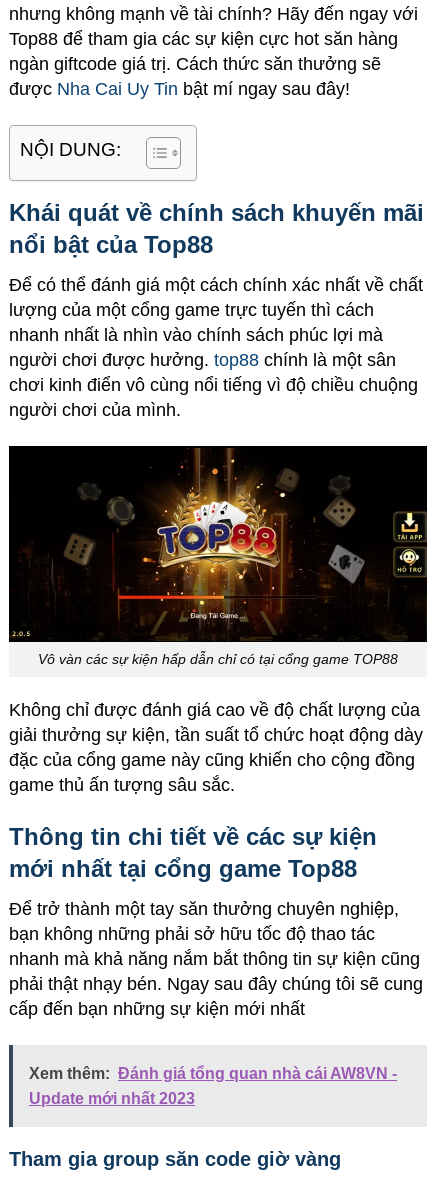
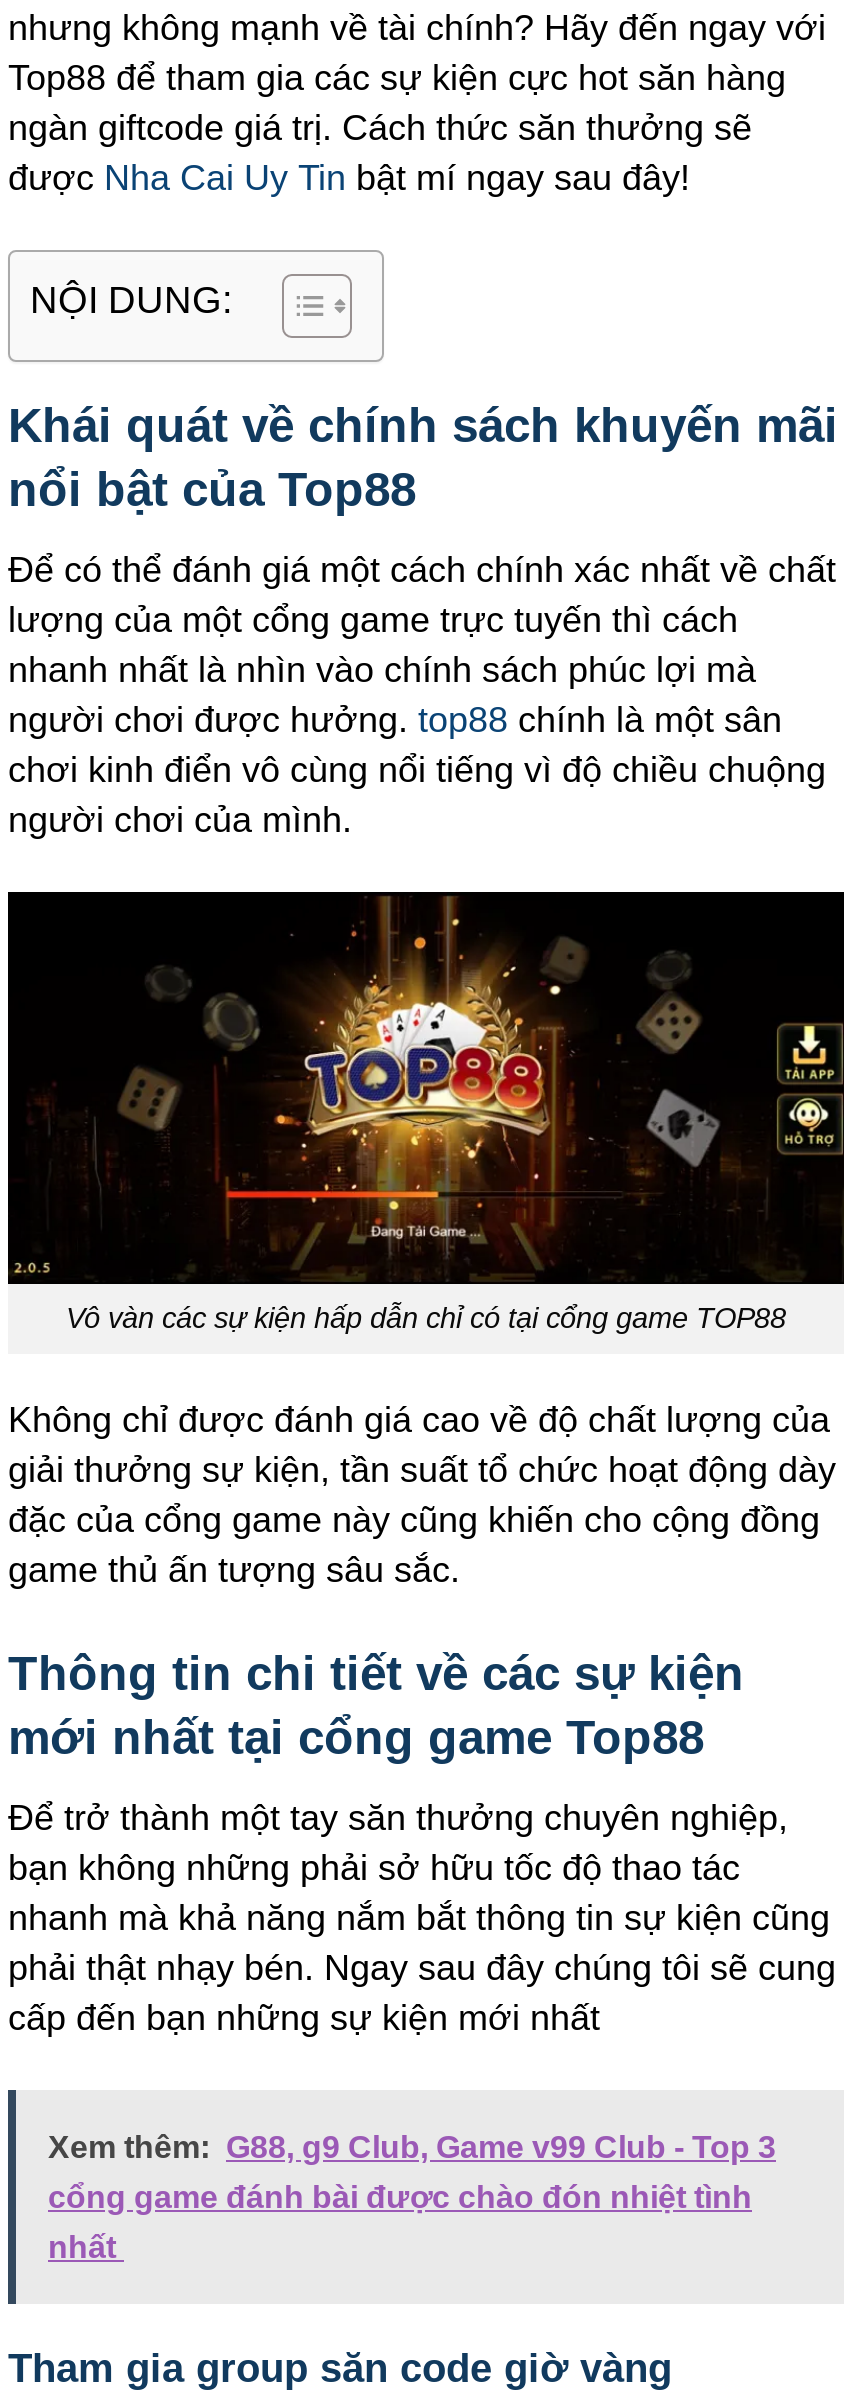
[29,1065,397,1107] Xem thêm: Đánh giá tổng quan nhà cái AW8VN - | Update mới nhất 2023 -> [48,2131,776,2265] Xem thêm: G88, g9 Club, Game v99 Club - Top 3 | cổng game đánh bài được chào đón nhiệt tình | nhất

